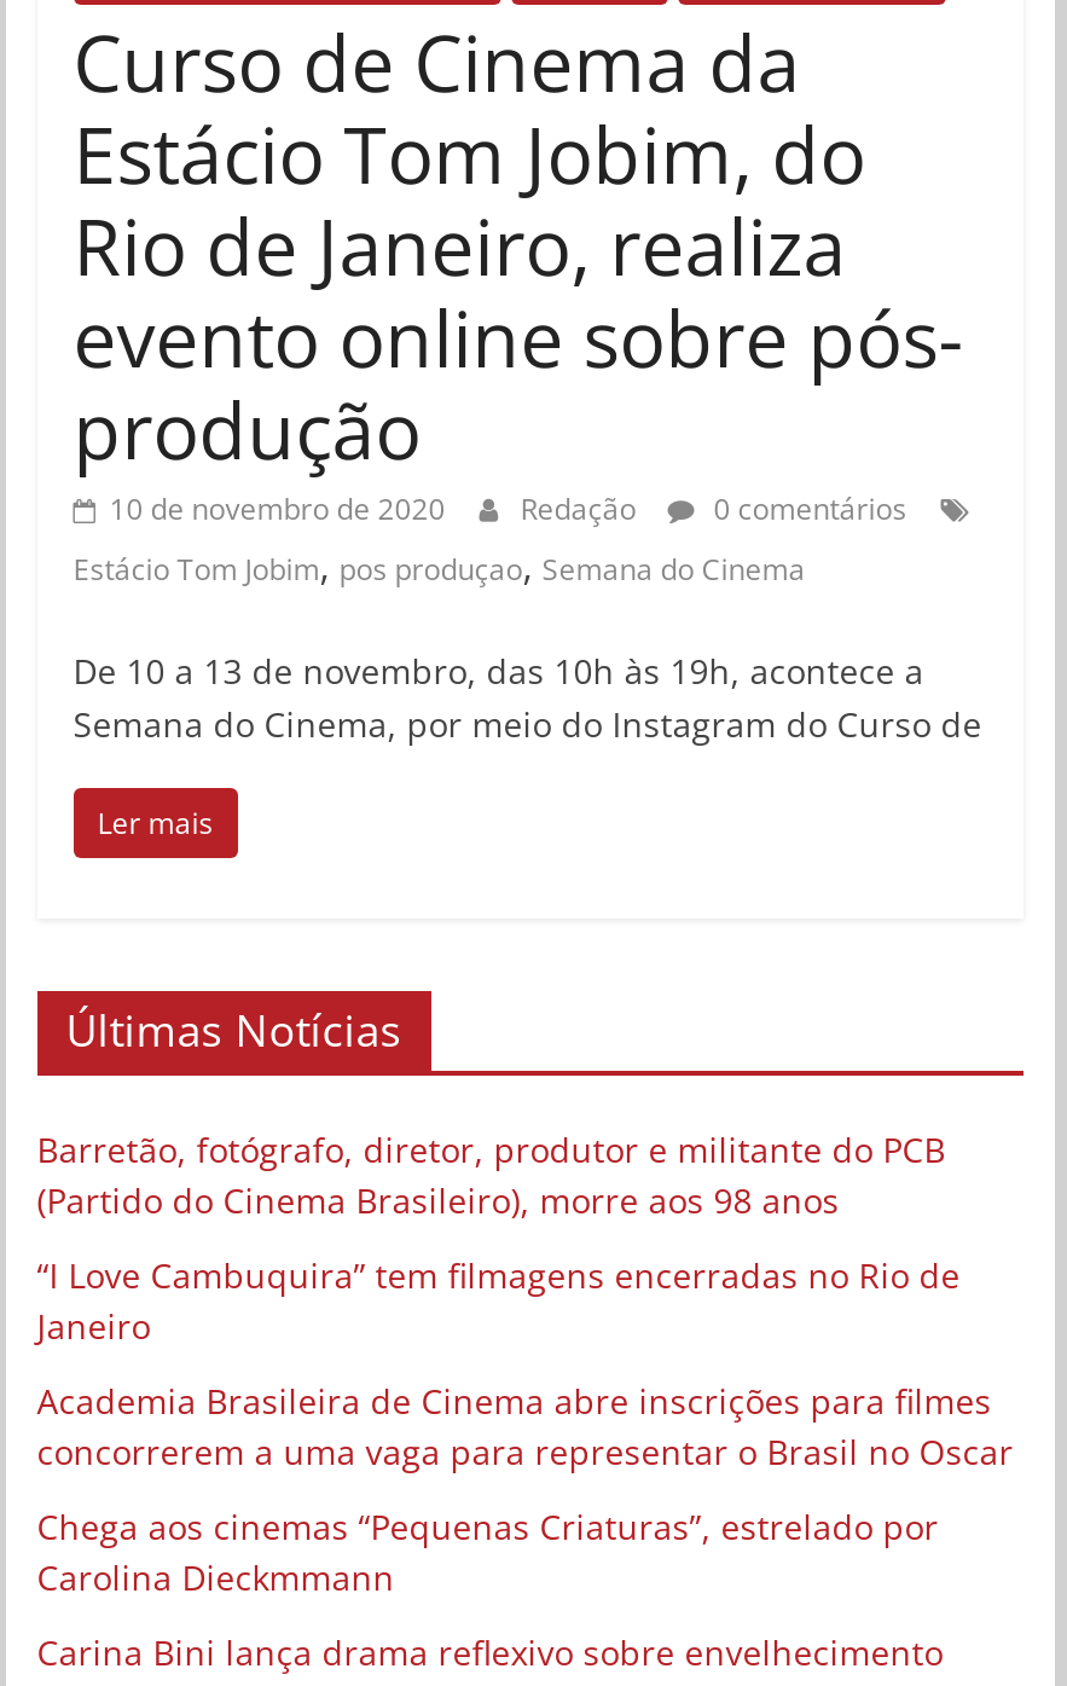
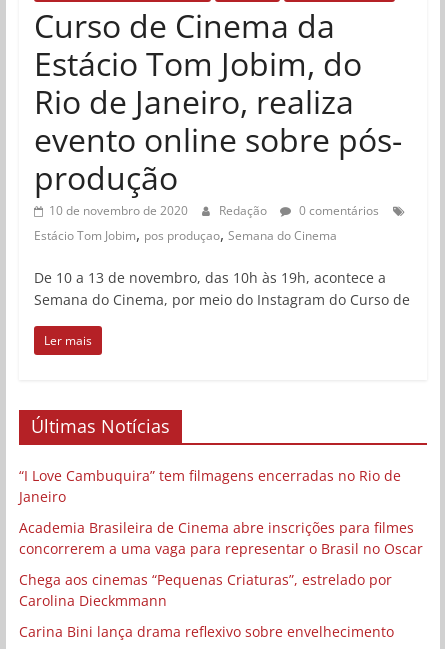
[37,1125,946,1222] Barretão, fotógrafo, diretor, produtor e militante do PCB | (Partido do Cinema Brasileiro), morre aos 98 anos -> none

